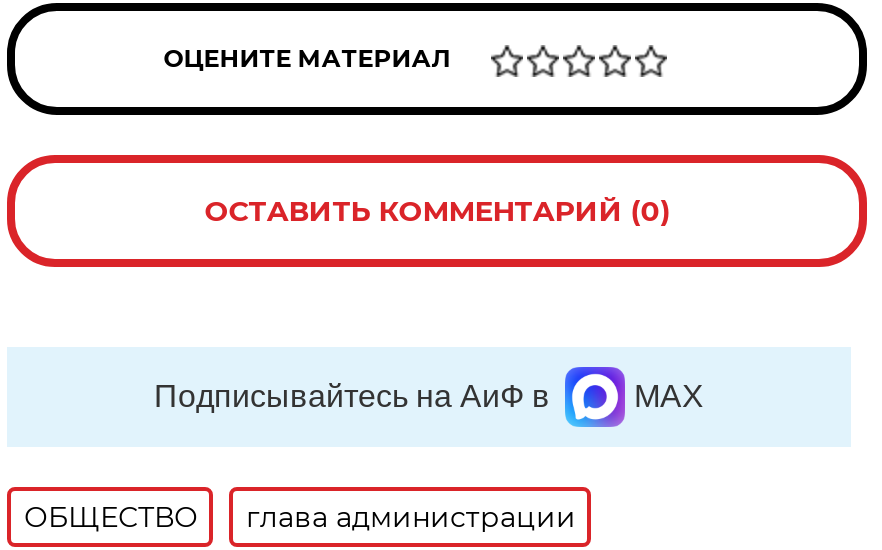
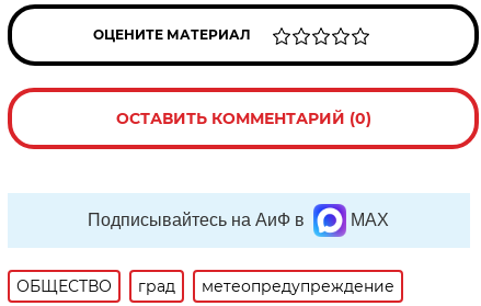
[246,499,576,535] глава администрации -> [138,277,395,296] град | метеопредупреждение

